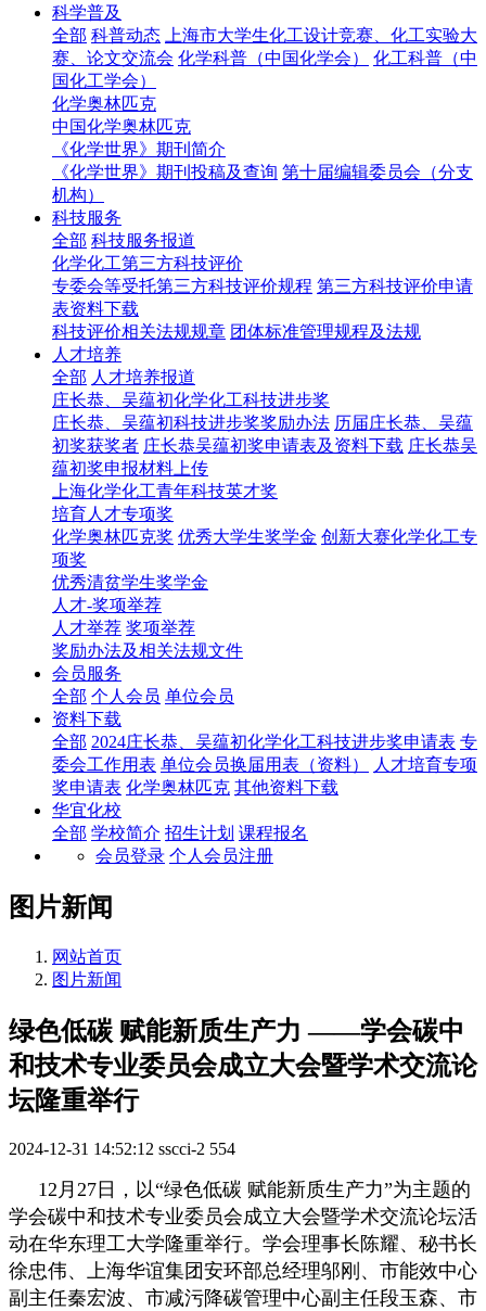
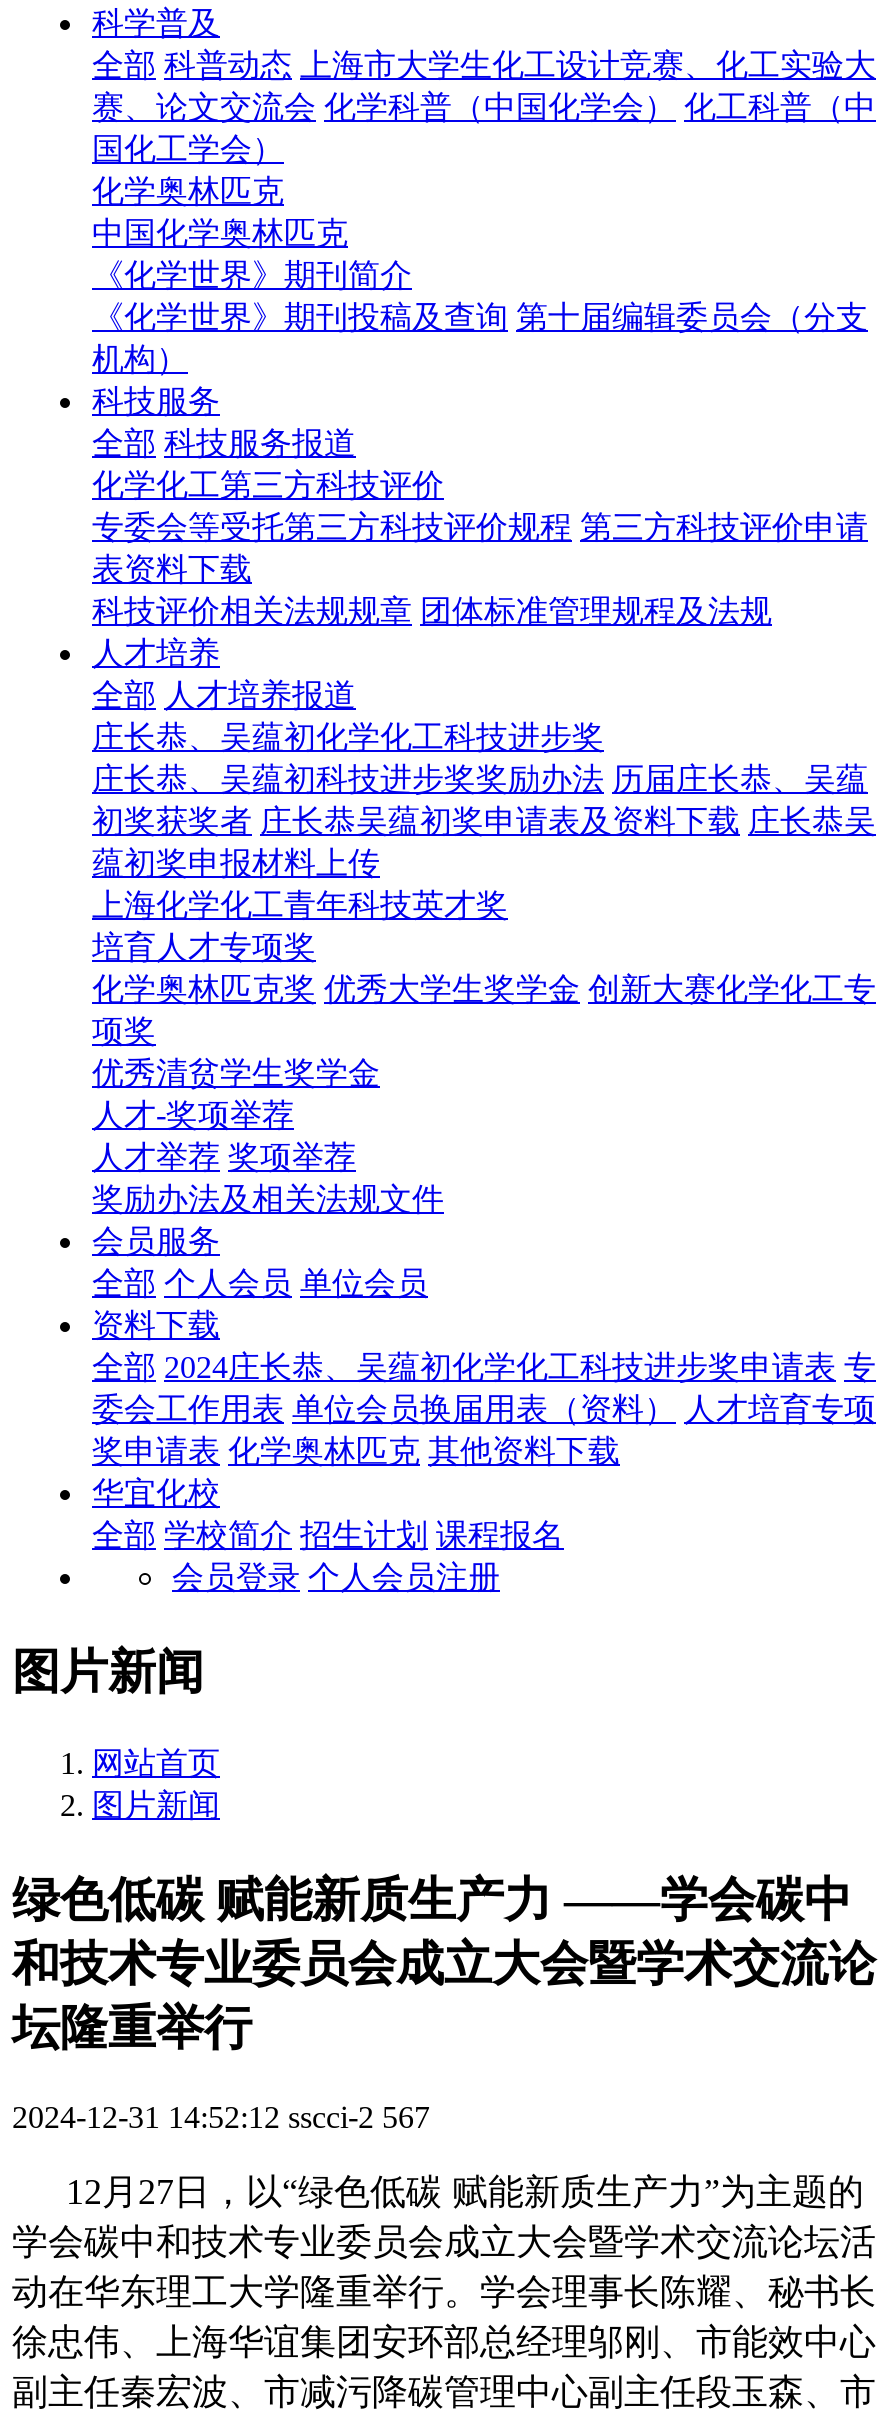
[9,1139,235,1158] 2024-12-31 14:52:12 sscci-2 554 -> [12,2099,430,2133] 2024-12-31 14:52:12 sscci-2 567

